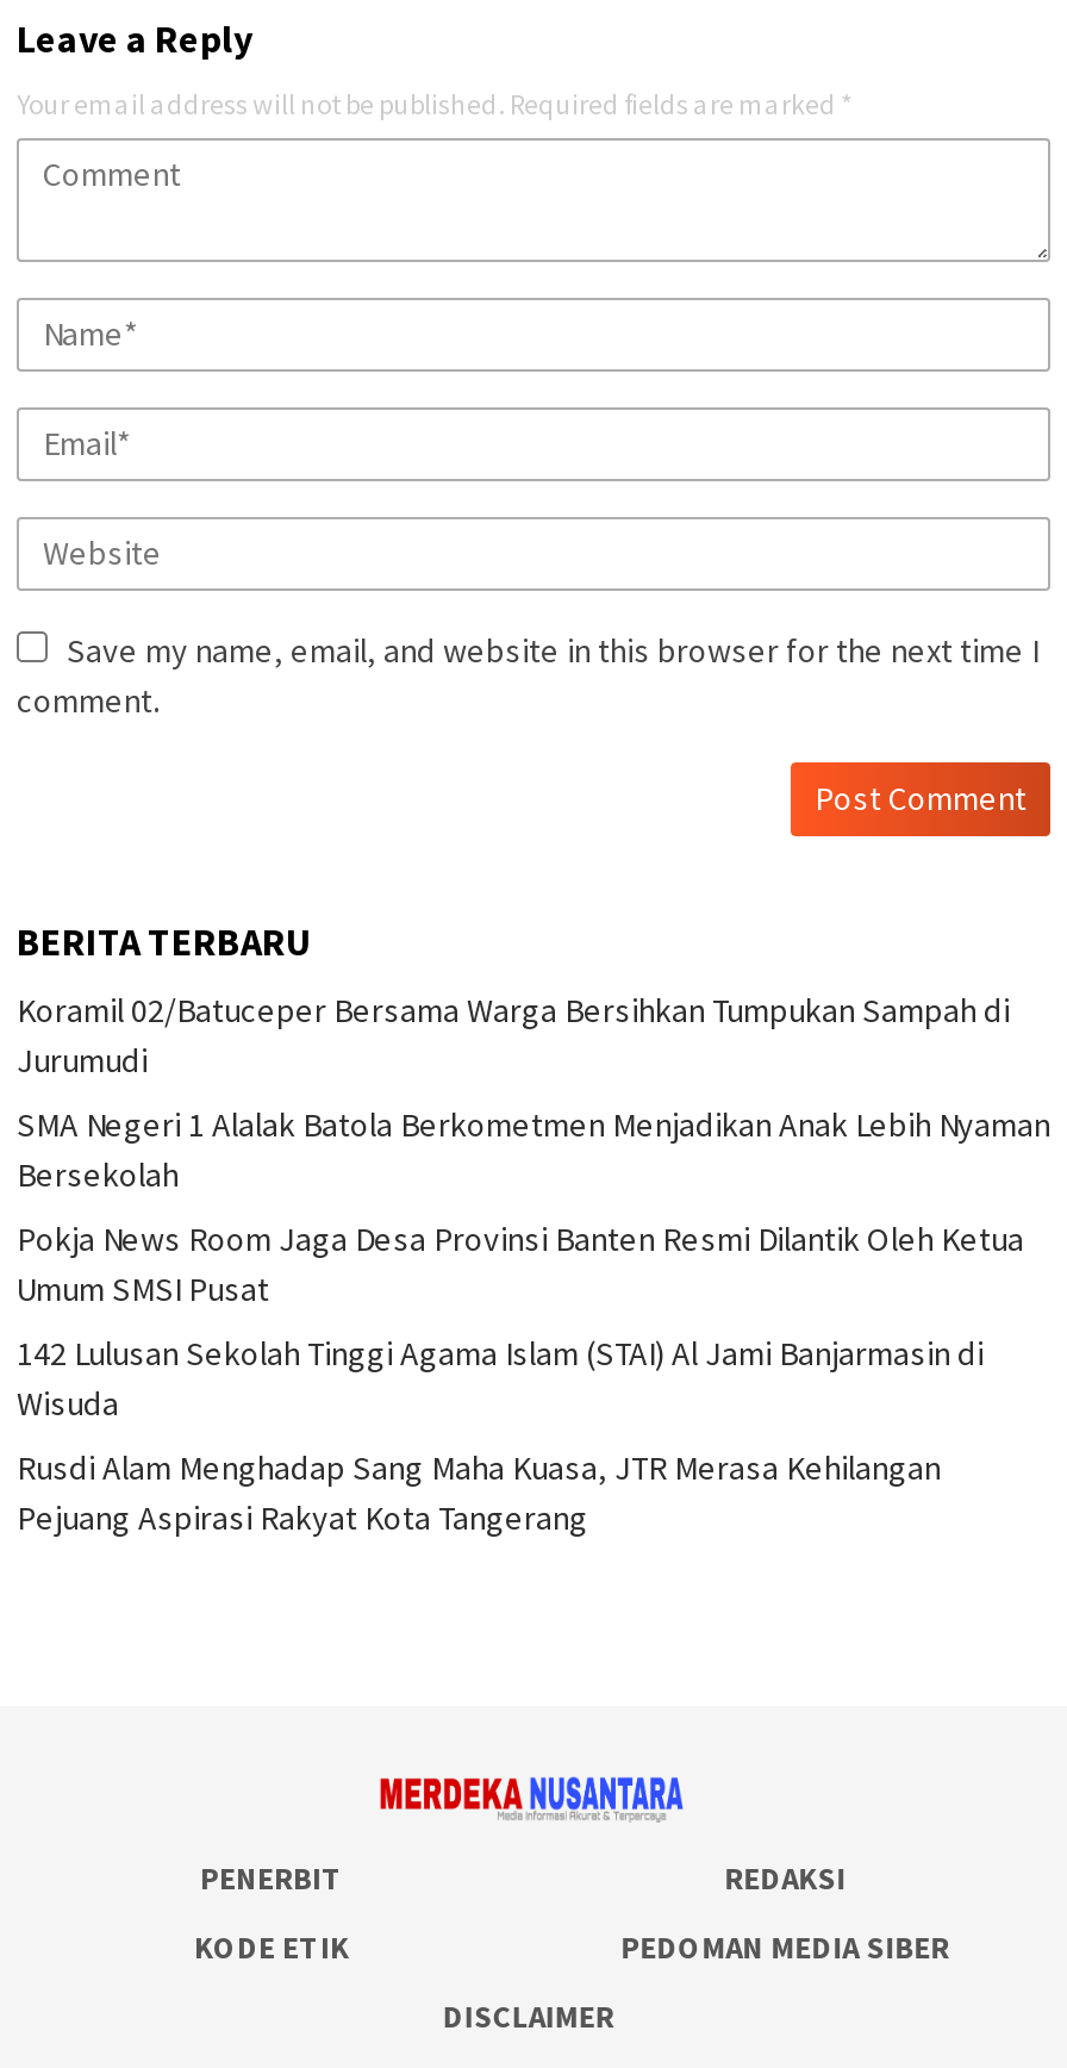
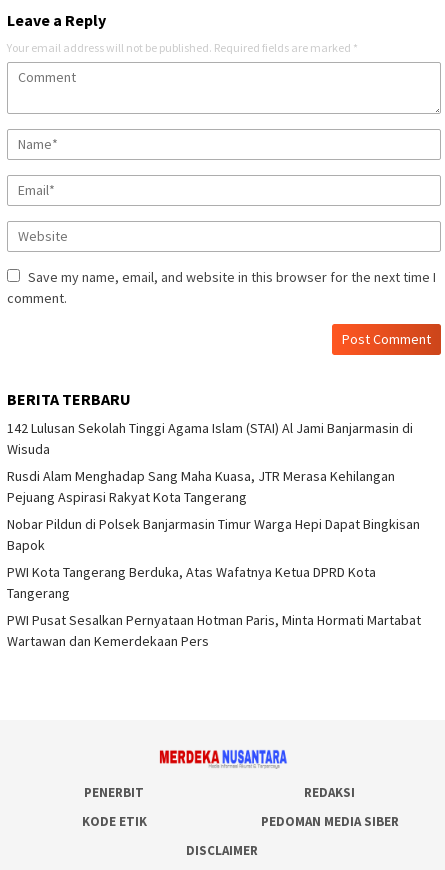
[17,989,1050,1310] Koramil 02/Batuceper Bersama Warga Bersihkan Tumpukan Sampah di | Jurumudi | SMA Negeri 1 Alalak Batola Berkometmen Menjadikan Anak Lebih Nyaman | Bersekolah | Pokja News Room Jaga Desa Provinsi Banten Resmi Dilantik Oleh Ketua | Umum SMSI Pusat -> none
moved [17,1332,984,1539] -> [7,419,413,506]: 142 Lulusan Sekolah Tinggi Agama Islam (STAI) Al Jami Banjarmasin di | Wisuda | Rusdi Alam Menghadap Sang Maha Kuasa, JTR Merasa Kehilangan | Pejuang Aspirasi Rakyat Kota Tangerang
none -> [7,515,421,650] Nobar Pildun di Polsek Banjarmasin Timur Warga Hepi Dapat Bingkisan | Bapok | PWI Kota Tangerang Berduka, Atas Wafatnya Ketua DPRD Kota | Tangerang | PWI Pusat Sesalkan Pernyataan Hotman Paris, Minta Hormati Martabat | Wartawan dan Kemerdekaan Pers

